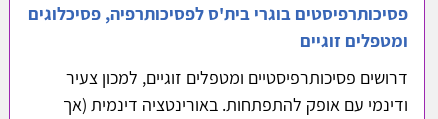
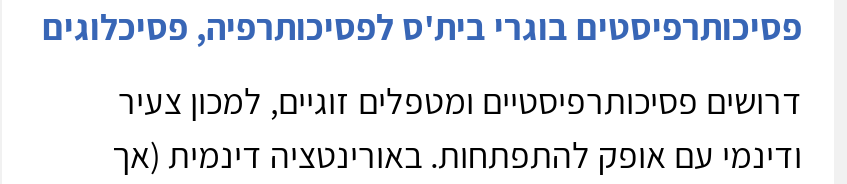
[300,29,408,52] ומטפלים זוגיים -> none

